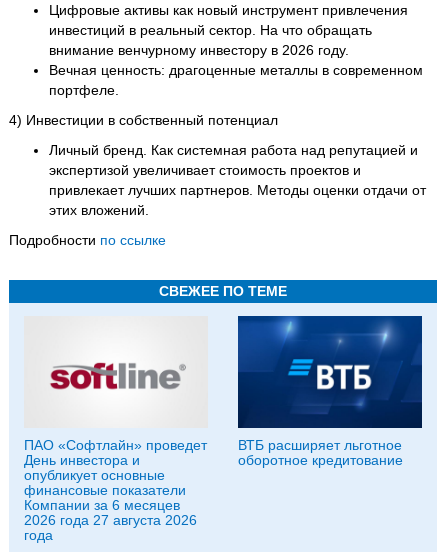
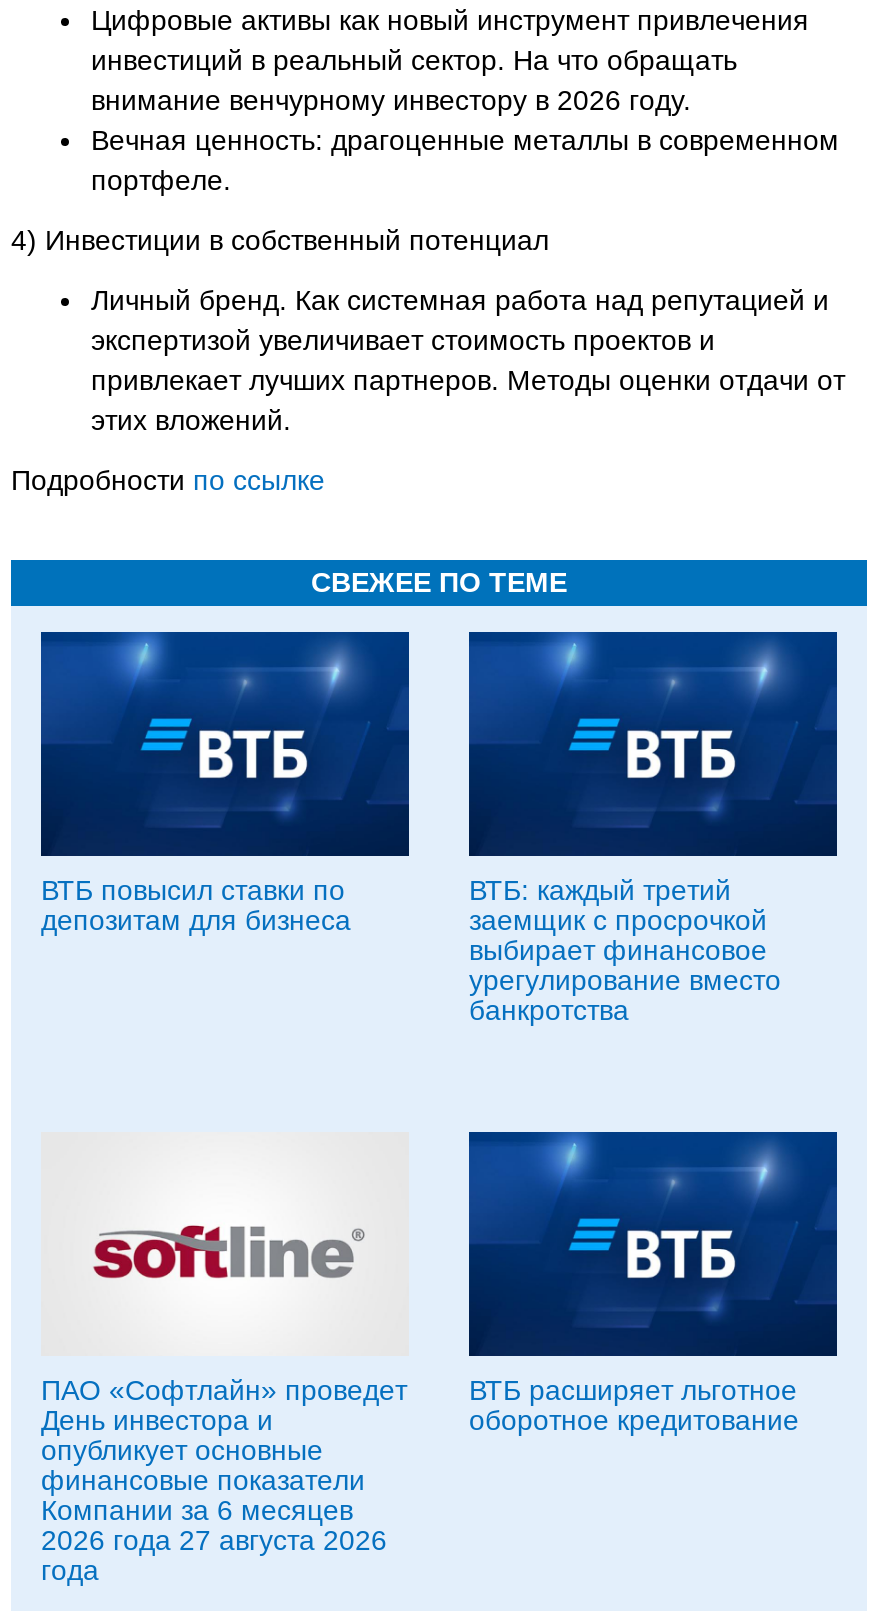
none -> [39,630,411,936] [image] | ВТБ повысил ставки по | депозитам для бизнеса
none -> [469,874,781,1026] ВТБ: каждый третий | заемщик с просрочкой | выбирает финансовое | урегулирование вместо | банкротства

